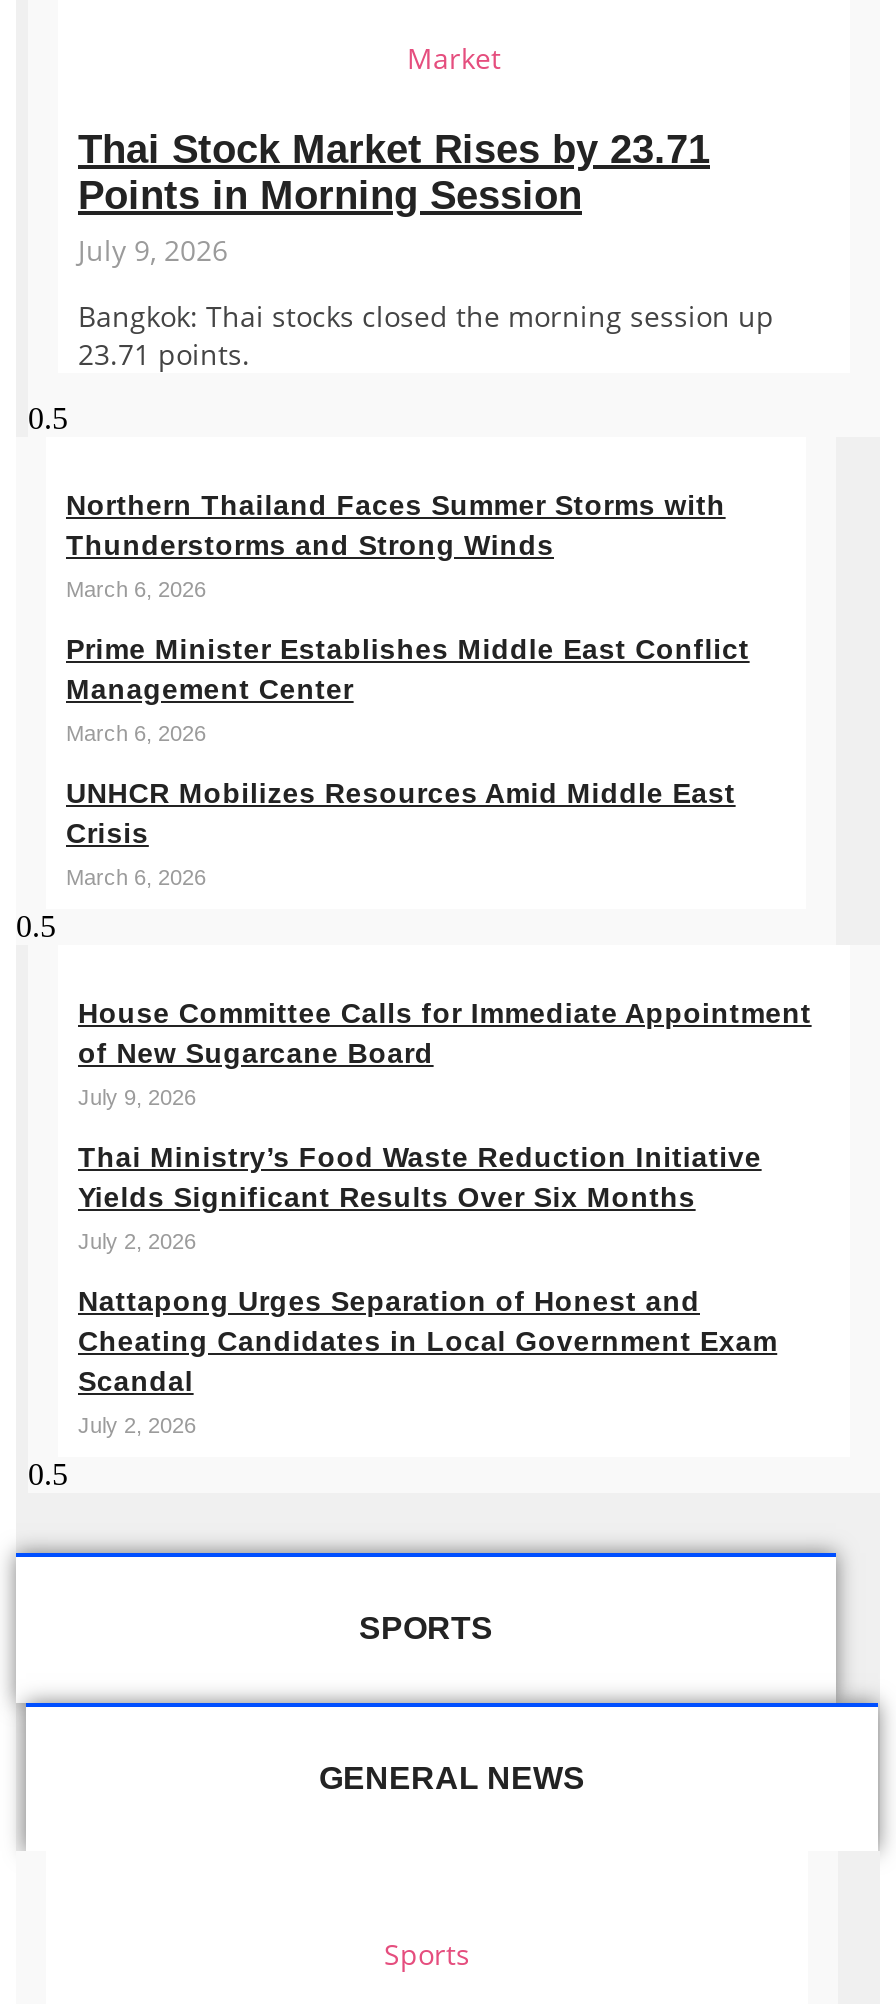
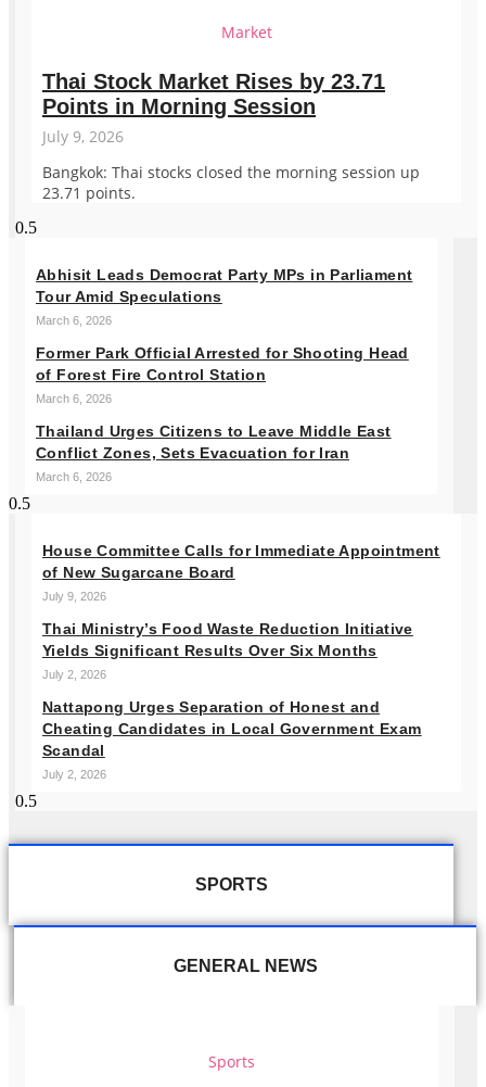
[66,489,726,561] Northern Thailand Faces Summer Storms with | Thunderstorms and Strong Winds -> [36,266,413,305] Abhisit Leads Democrat Party MPs in Parliament | Tour Amid Speculations
[66,633,750,705] Prime Minister Establishes Middle East Conflict | Management Center -> [36,344,409,383] Former Park Official Arrested for Shooting Head | of Forest Fire Control Station
[66,777,736,849] UNHCR Mobilizes Resources Amid Middle East | Crisis -> [36,422,391,462] Thailand Urges Citizens to Leave Middle East | Conflict Zones, Sets Evacuation for Iran

